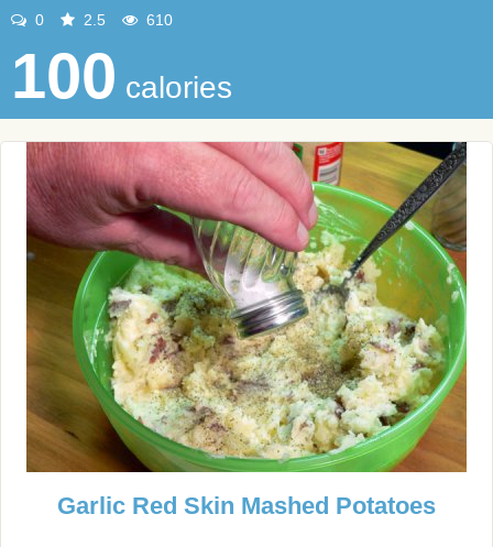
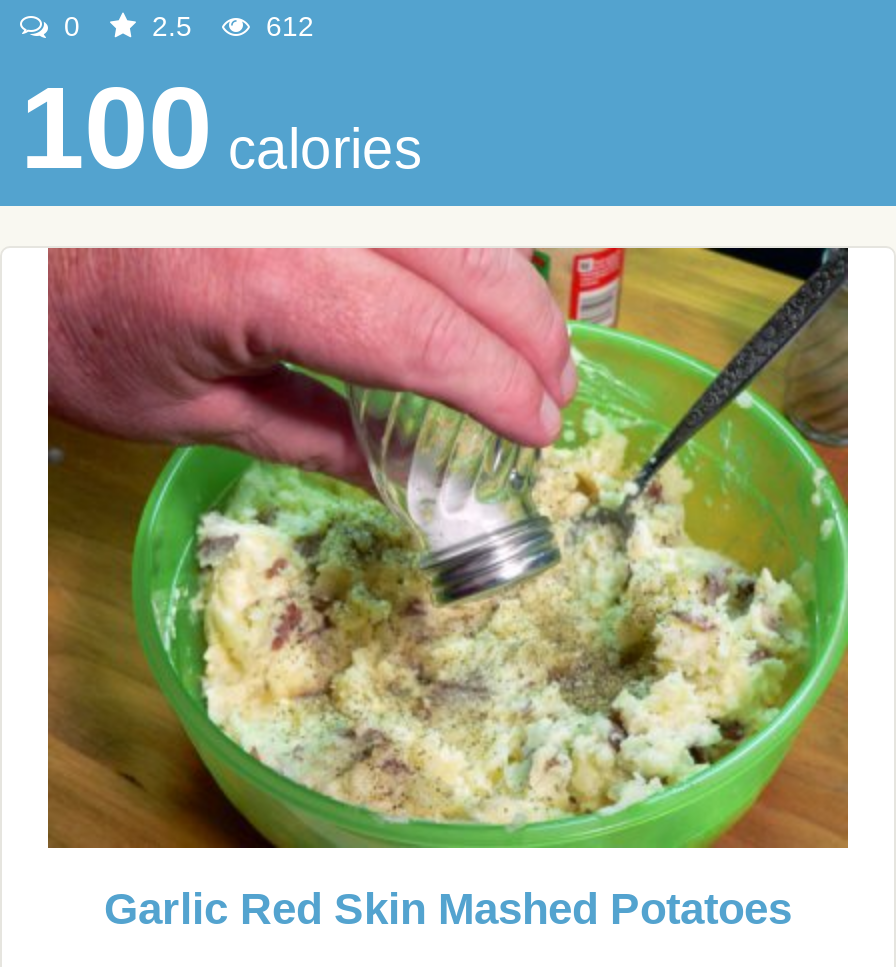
[142,11,173,29] 610 -> [258,10,314,42] 612

